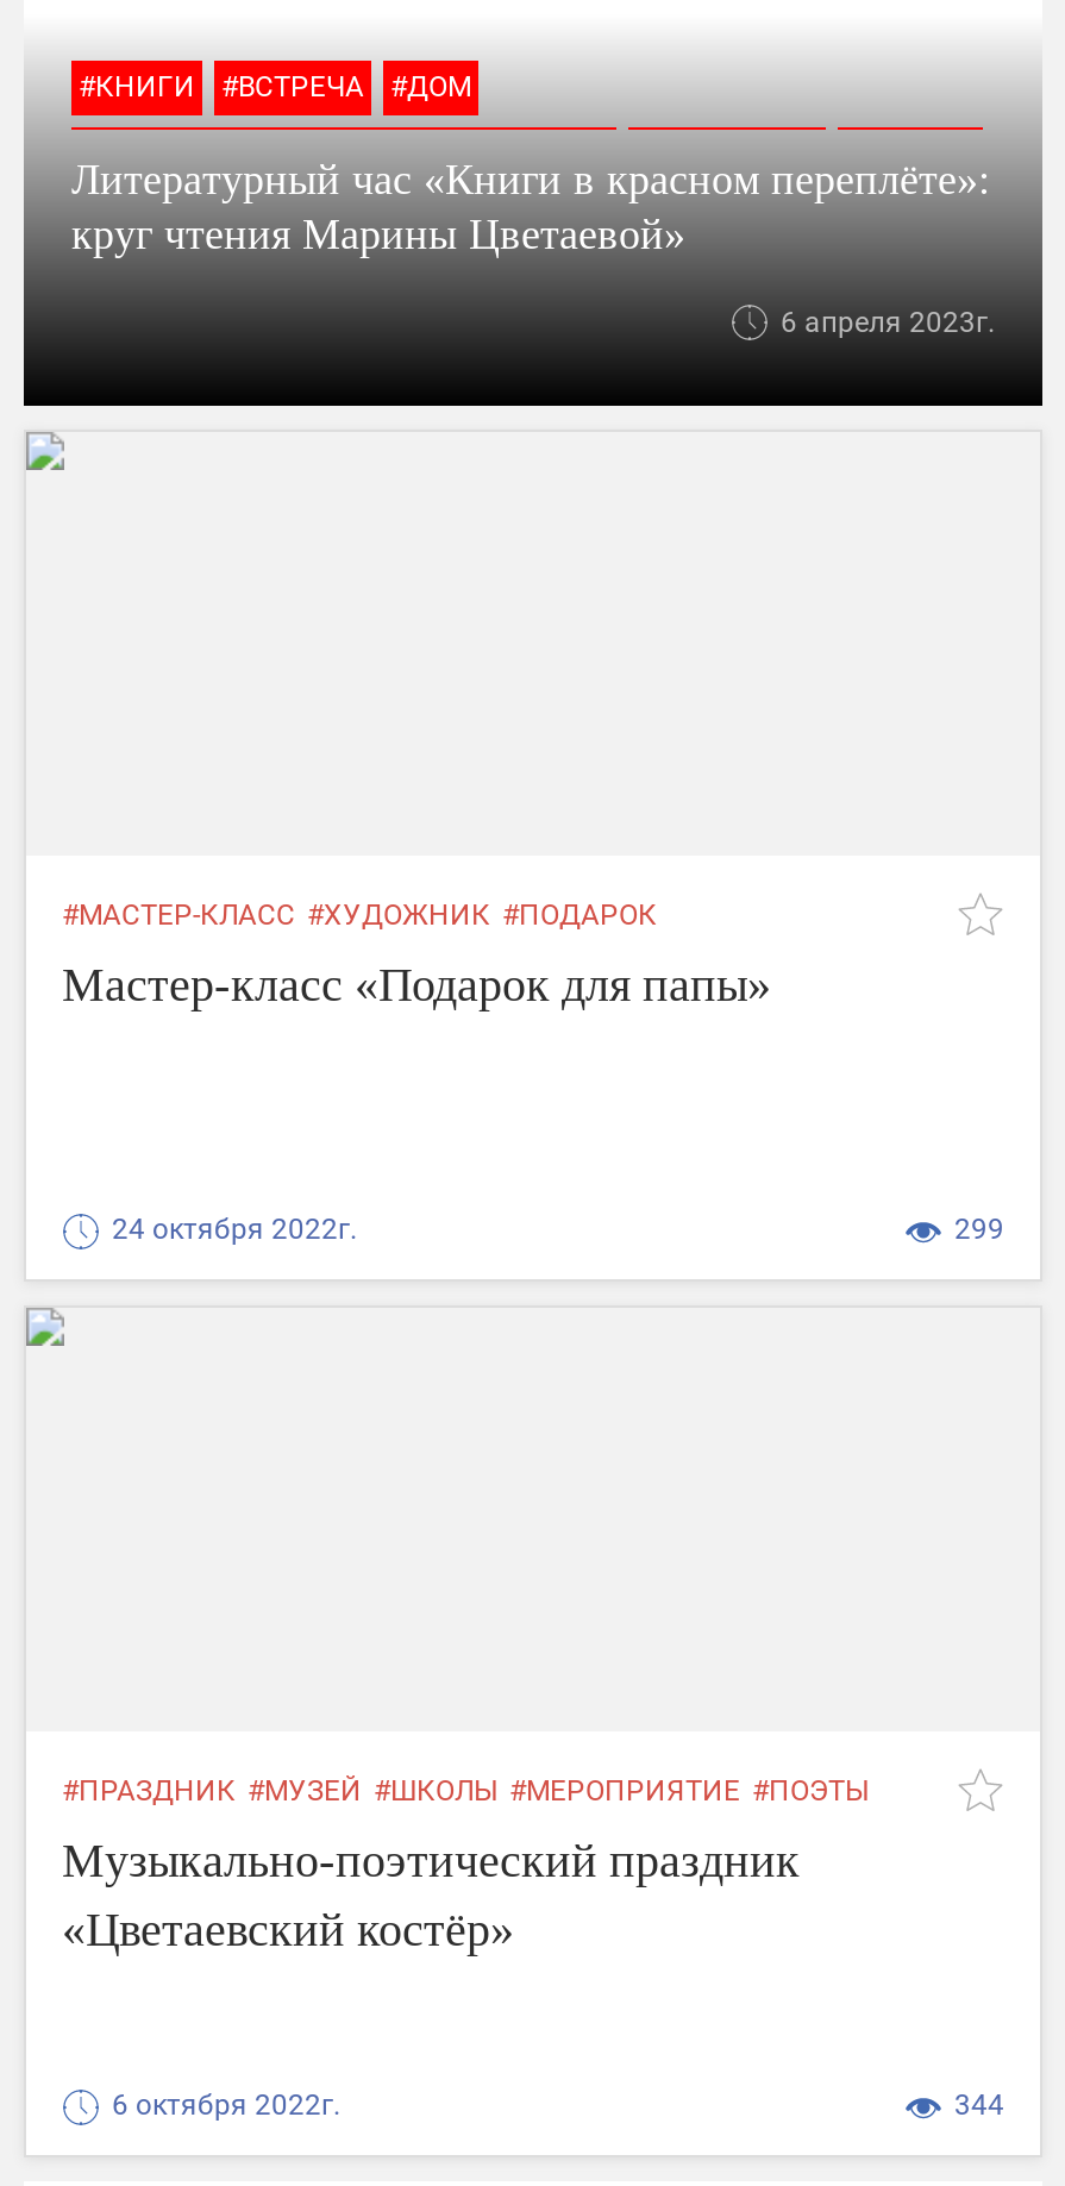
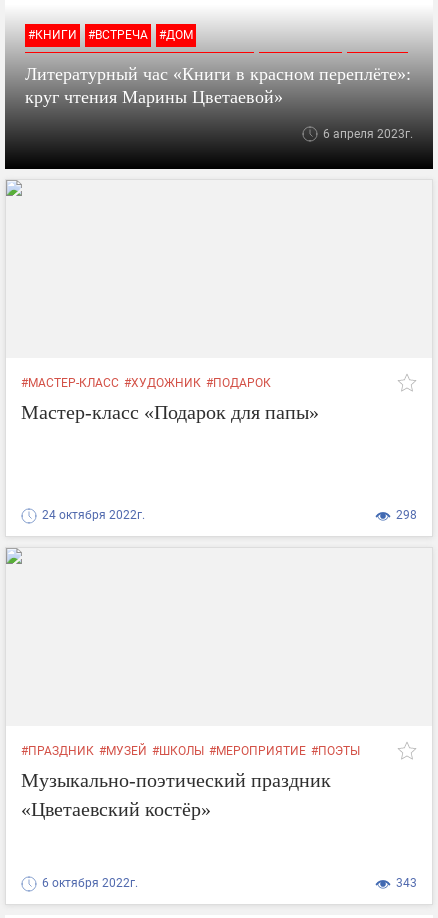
[954,1213,1004,1246] 299 -> [396,508,417,522] 298
[954,2088,1004,2122] 344 -> [396,876,417,890] 343

